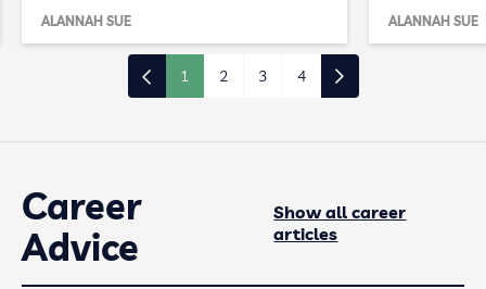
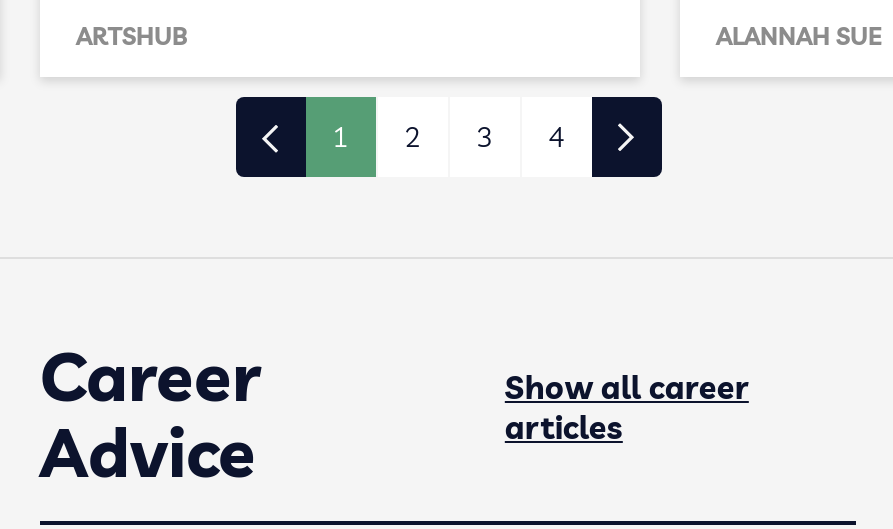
[41,13,131,29] ALANNAH SUE -> [76,21,188,51] ARTSHUB

